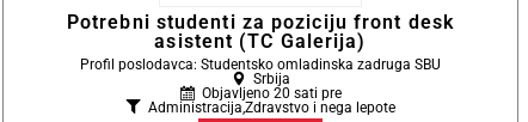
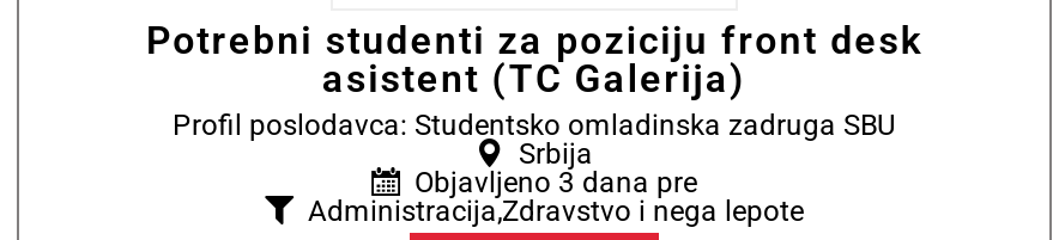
[201,85,341,102] Objavljeno 20 sati pre -> [414,167,697,201] Objavljeno 3 dana pre

